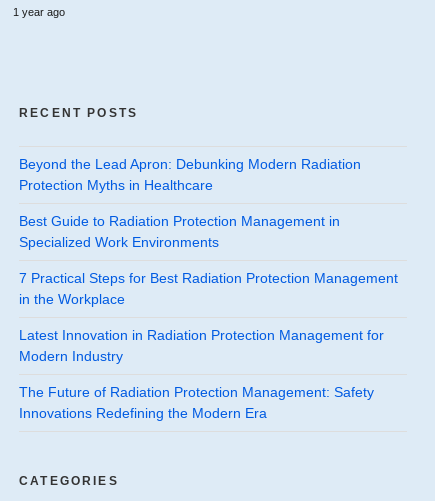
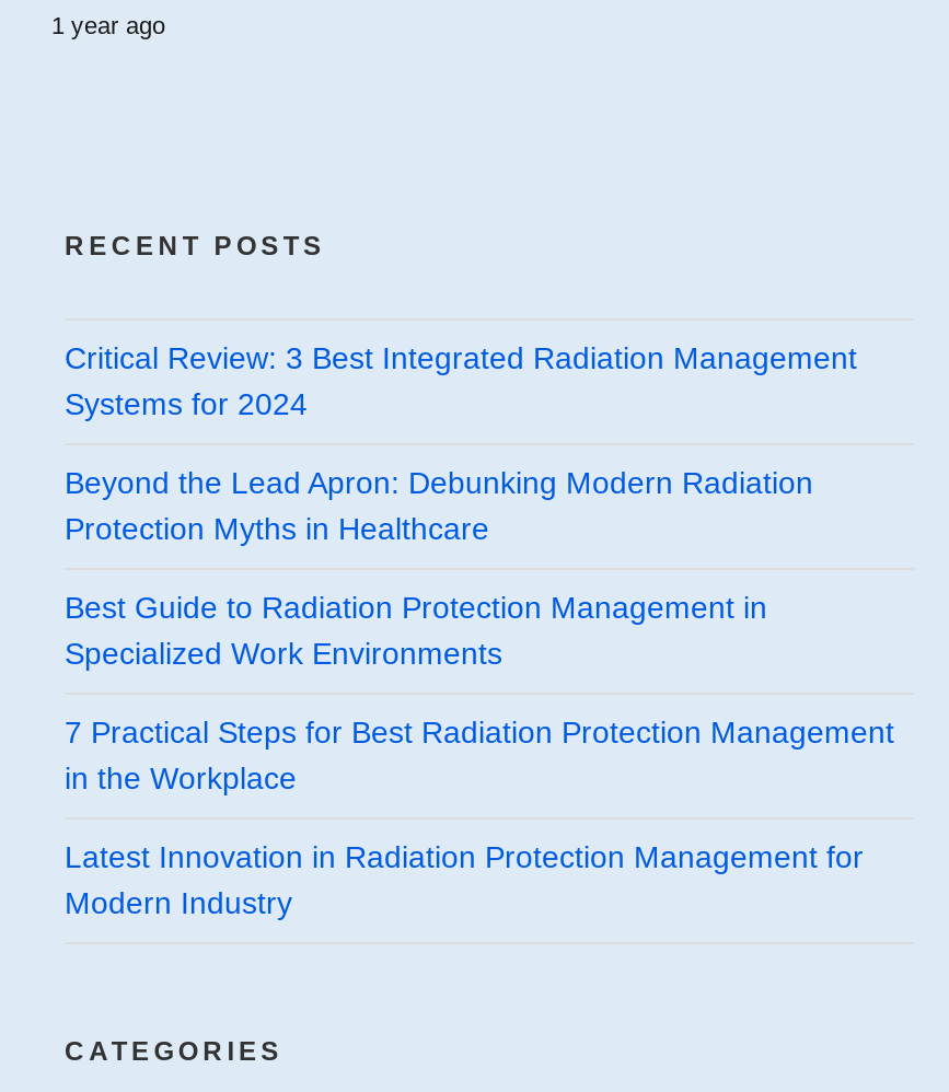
none -> [65,339,857,420] Critical Review: 3 Best Integrated Radiation Management | Systems for 2024
moved [19,155,398,363] -> [65,464,894,919]: Beyond the Lead Apron: Debunking Modern Radiation | Protection Myths in Healthcare | Best Guide to Radiation Protection Management in | Specialized Work Environments | 7 Practical Steps for Best Radiation Protection Management | in the Workplace | Latest Innovation in Radiation Protection Management for | Modern Industry
[19,383,374,420] The Future of Radiation Protection Management: Safety | Innovations Redefining the Modern Era -> none

